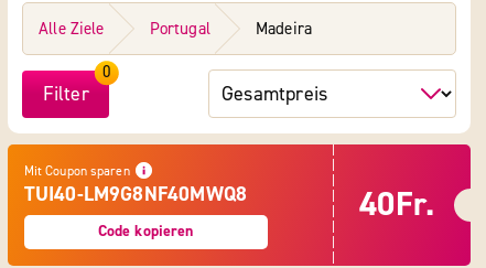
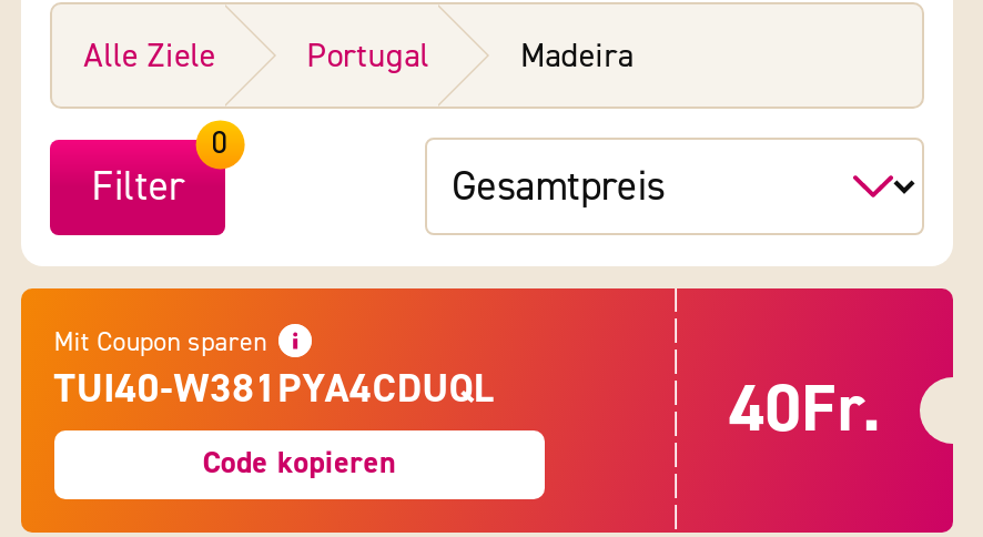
[24,182,247,207] TUI40-LM9G8NF40MWQ8 -> [54,363,494,415] TUI40-W381PYA4CDUQL

